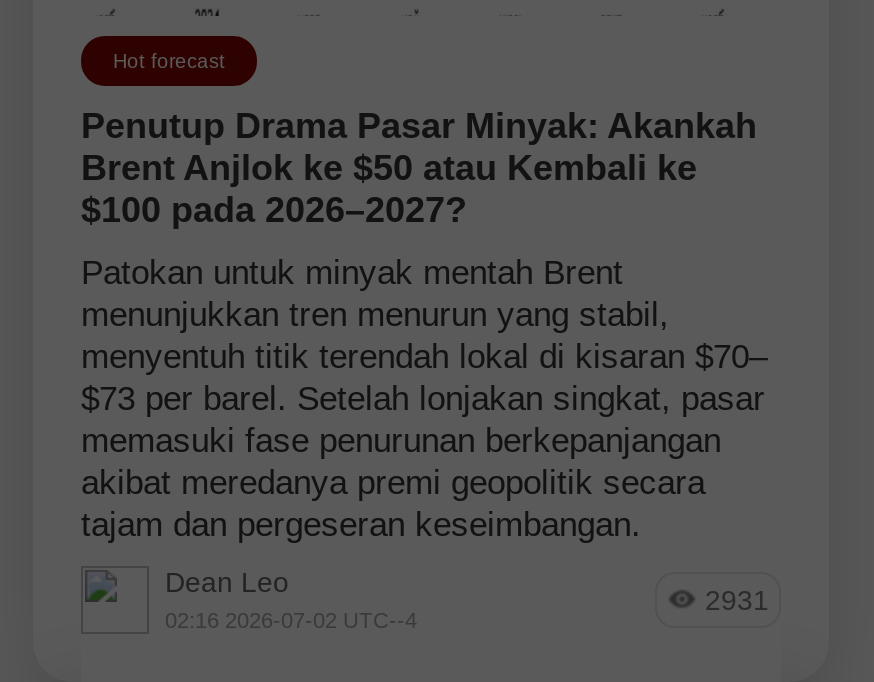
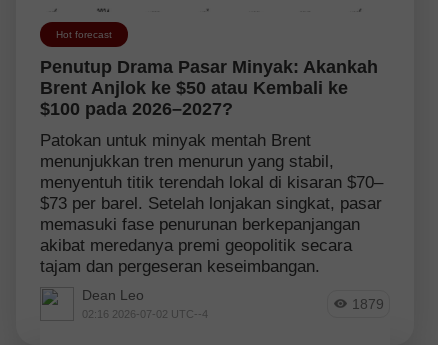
[705,584,769,616] 2931 -> [352,296,384,312] 1879

